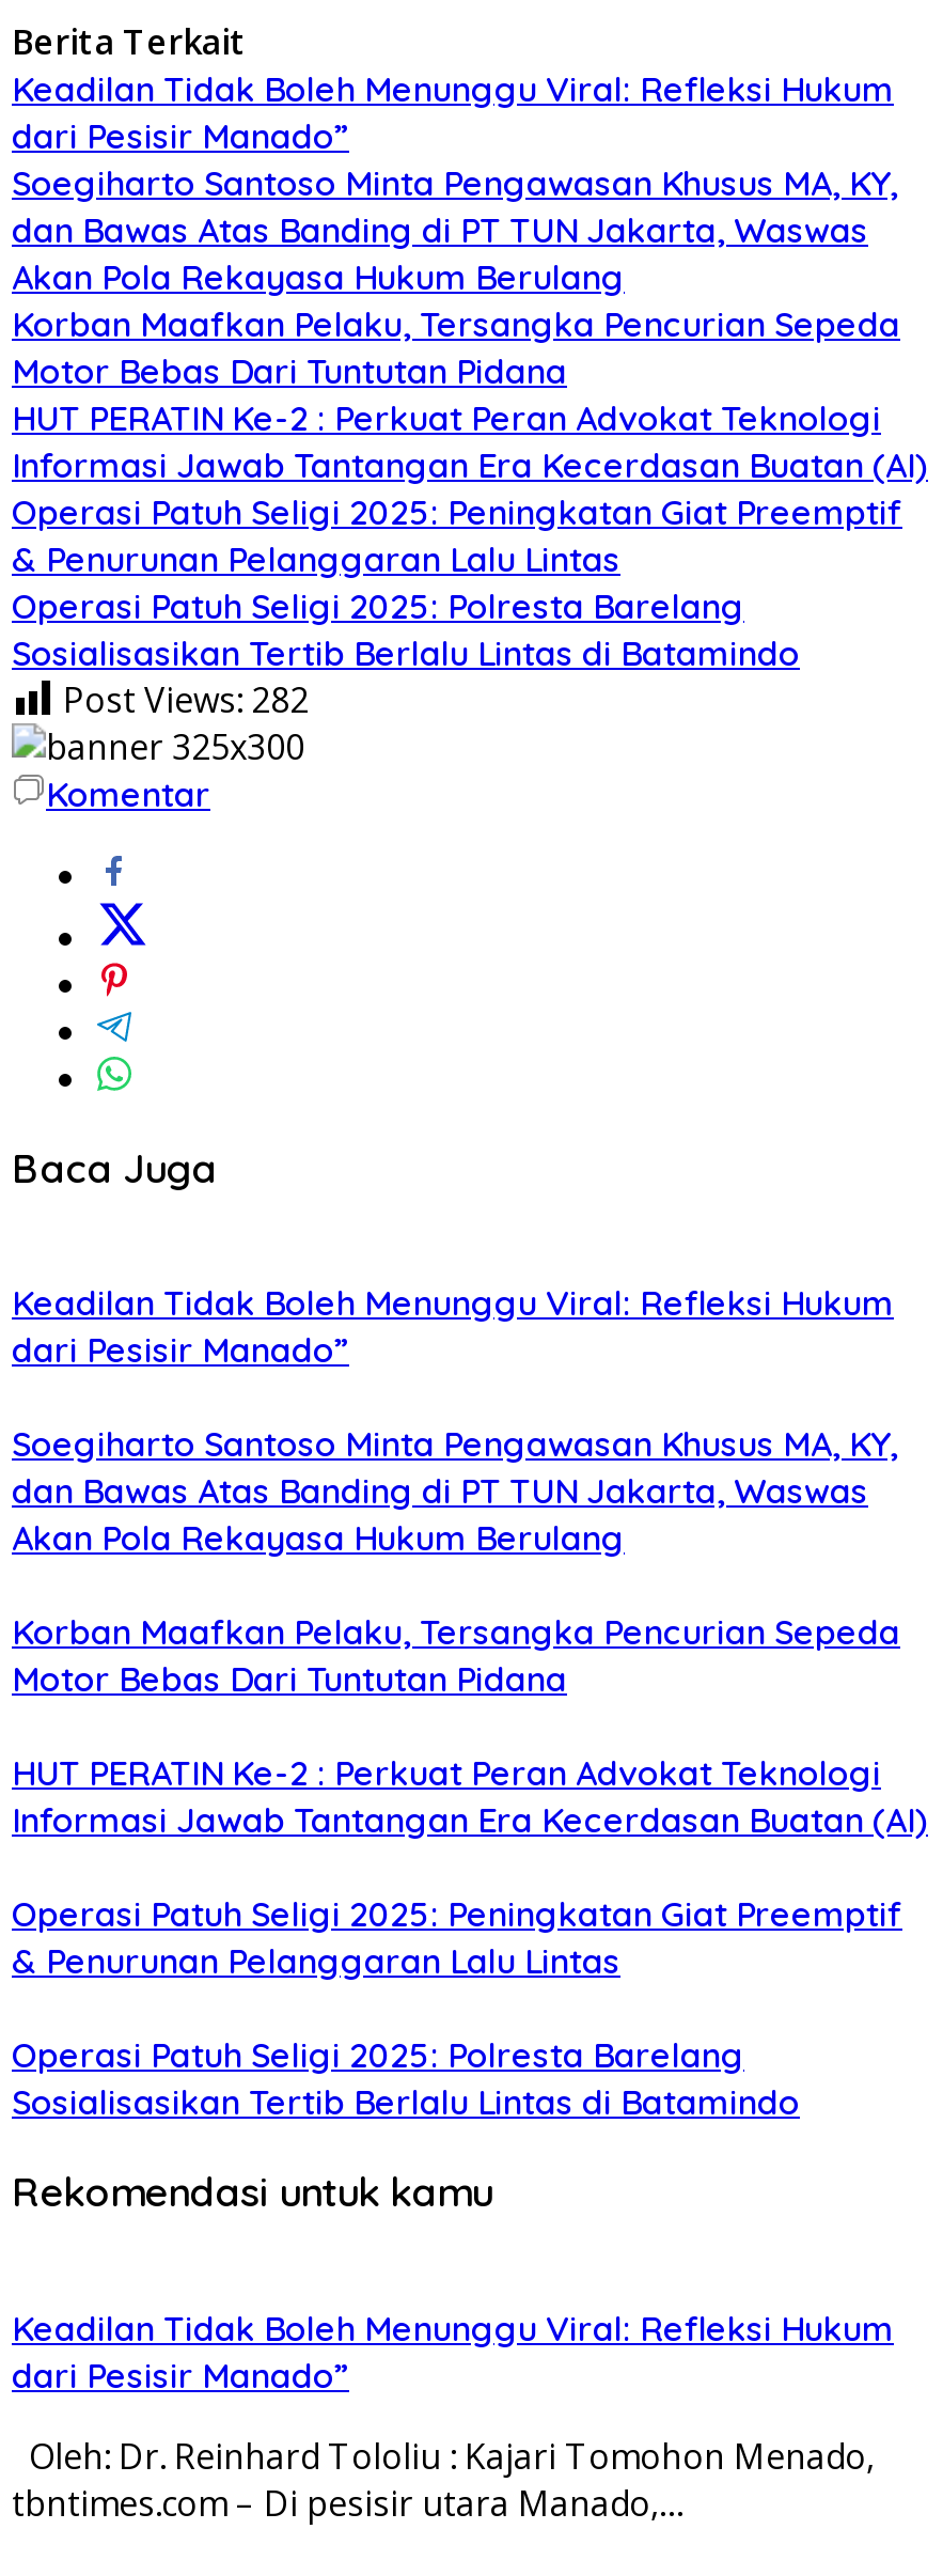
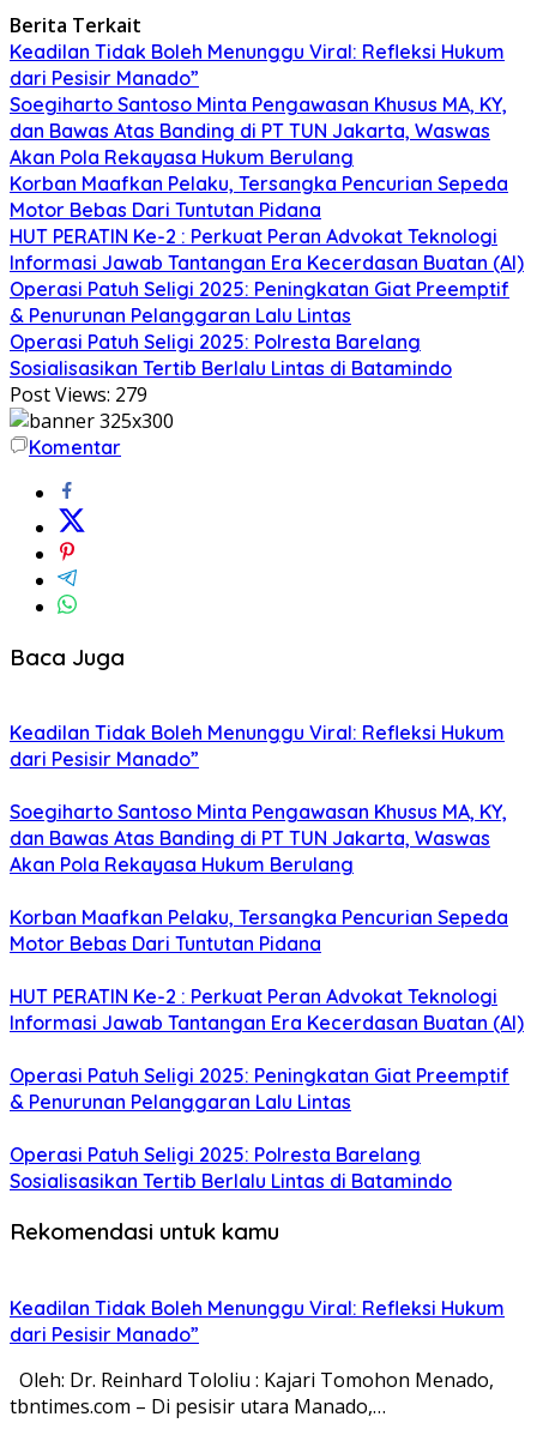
[63,676,309,723] Post Views: 282 -> [10,381,147,407] Post Views: 279

